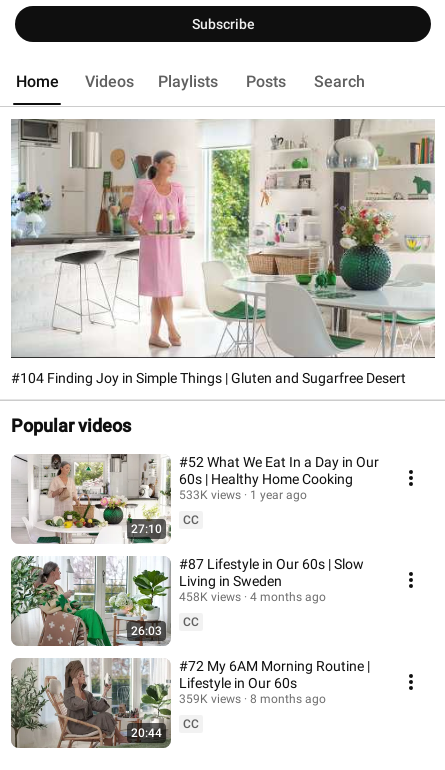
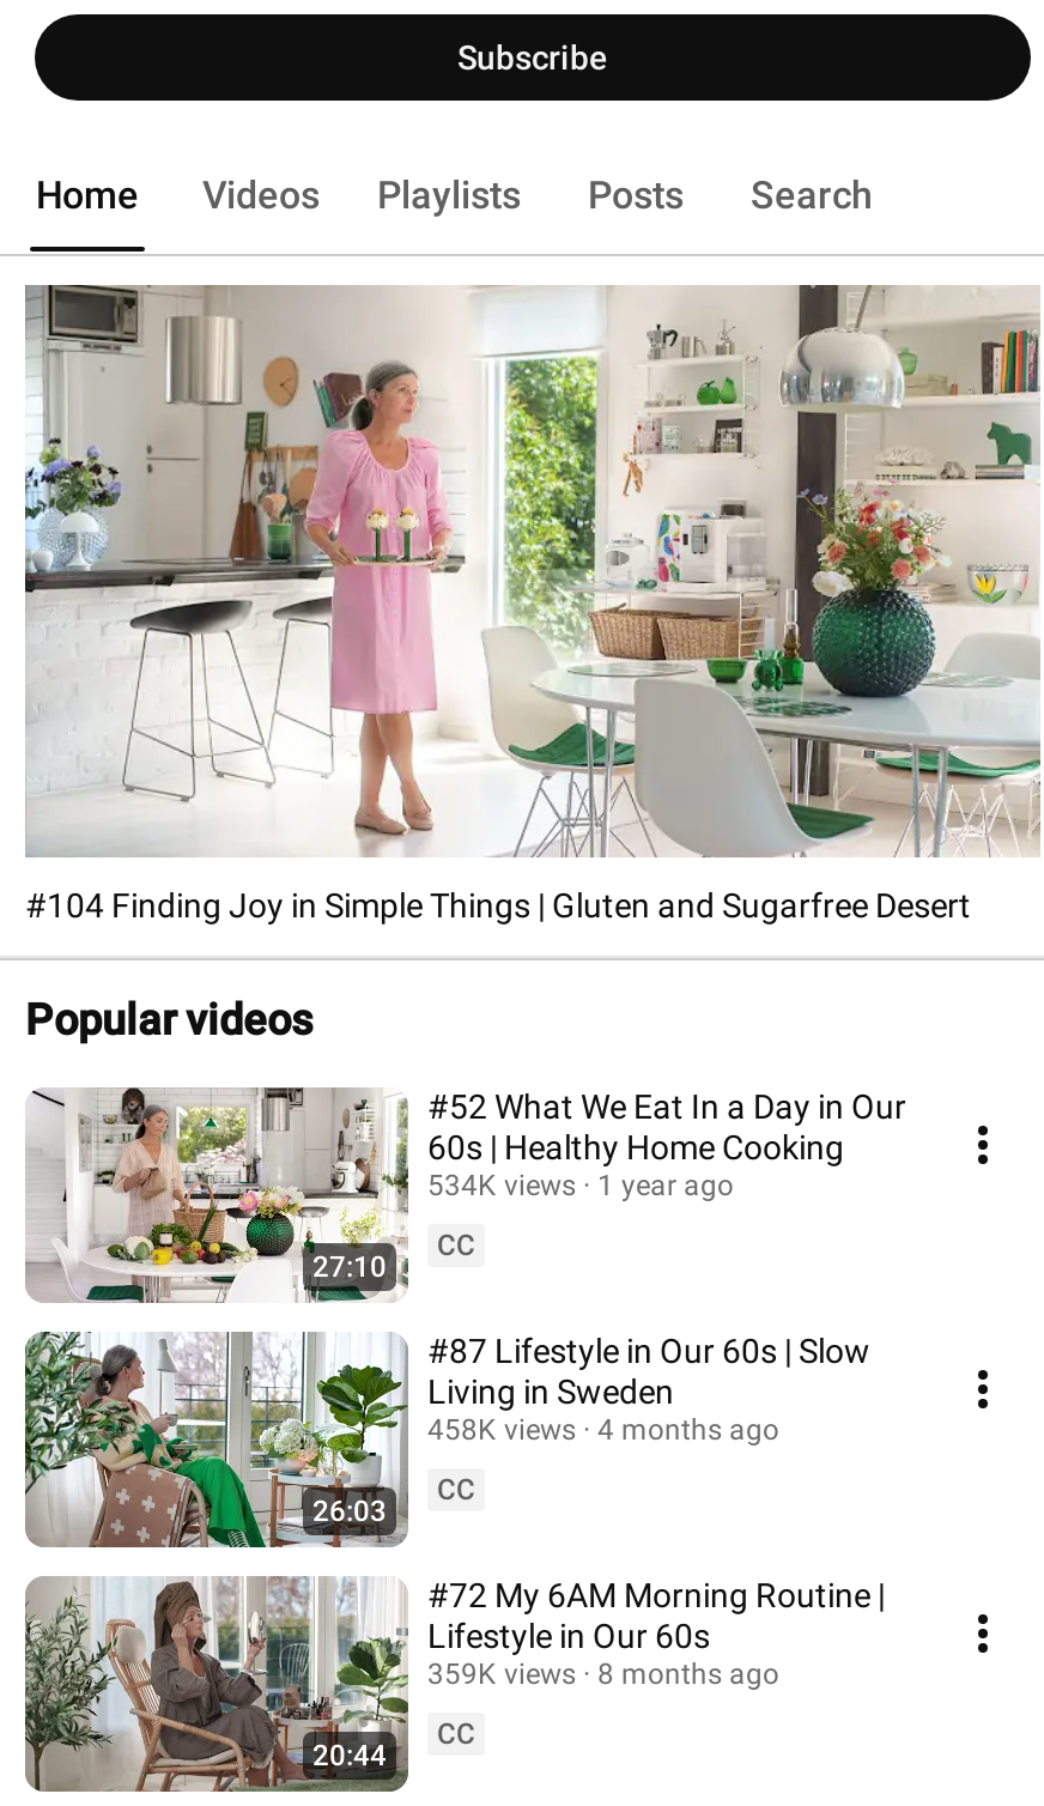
[179,487,307,501] 533K views 1 year ago -> [427,1168,734,1201] 534K views 1 year ago

